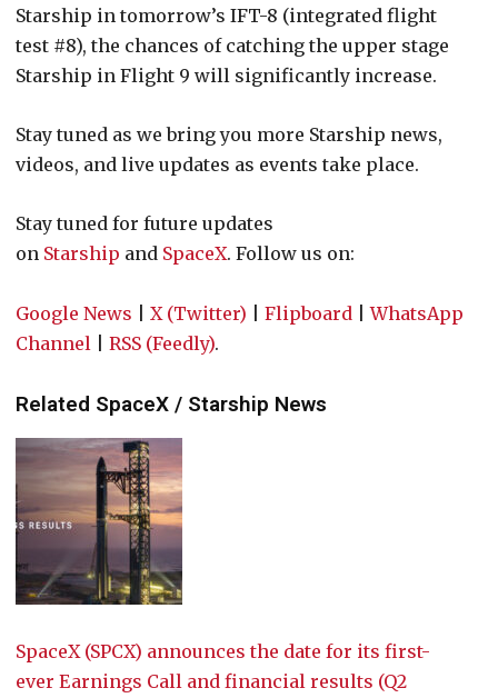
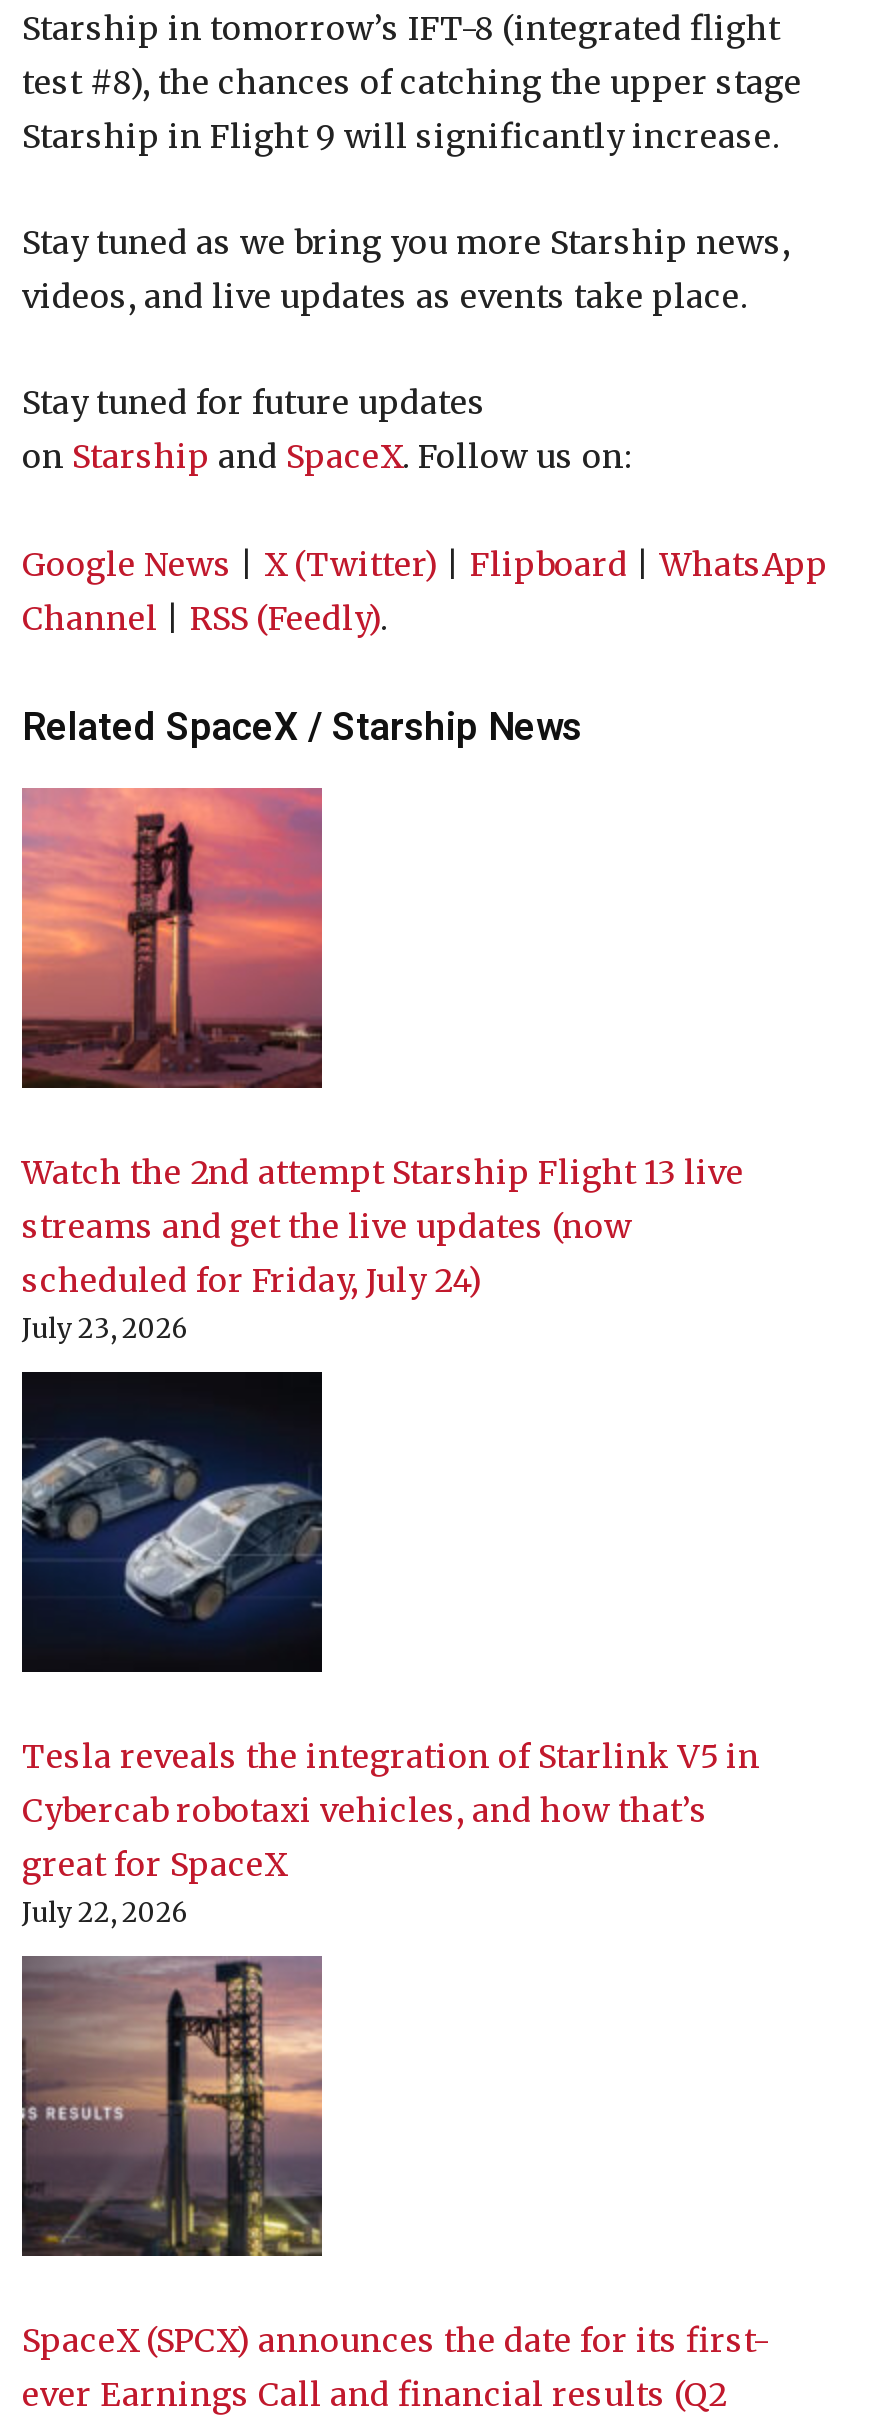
none -> [20,786,744,1346] [image] | Watch the 2nd attempt Starship Flight 13 live | streams and get the live updates (now | scheduled for Friday, July 24) | July 23, 2026
none -> [20,1370,760,1930] [image] | Tesla reveals the integration of Starlink V5 in | Cybercab robotaxi vehicles, and how that’s | great for SpaceX | July 22, 2026

